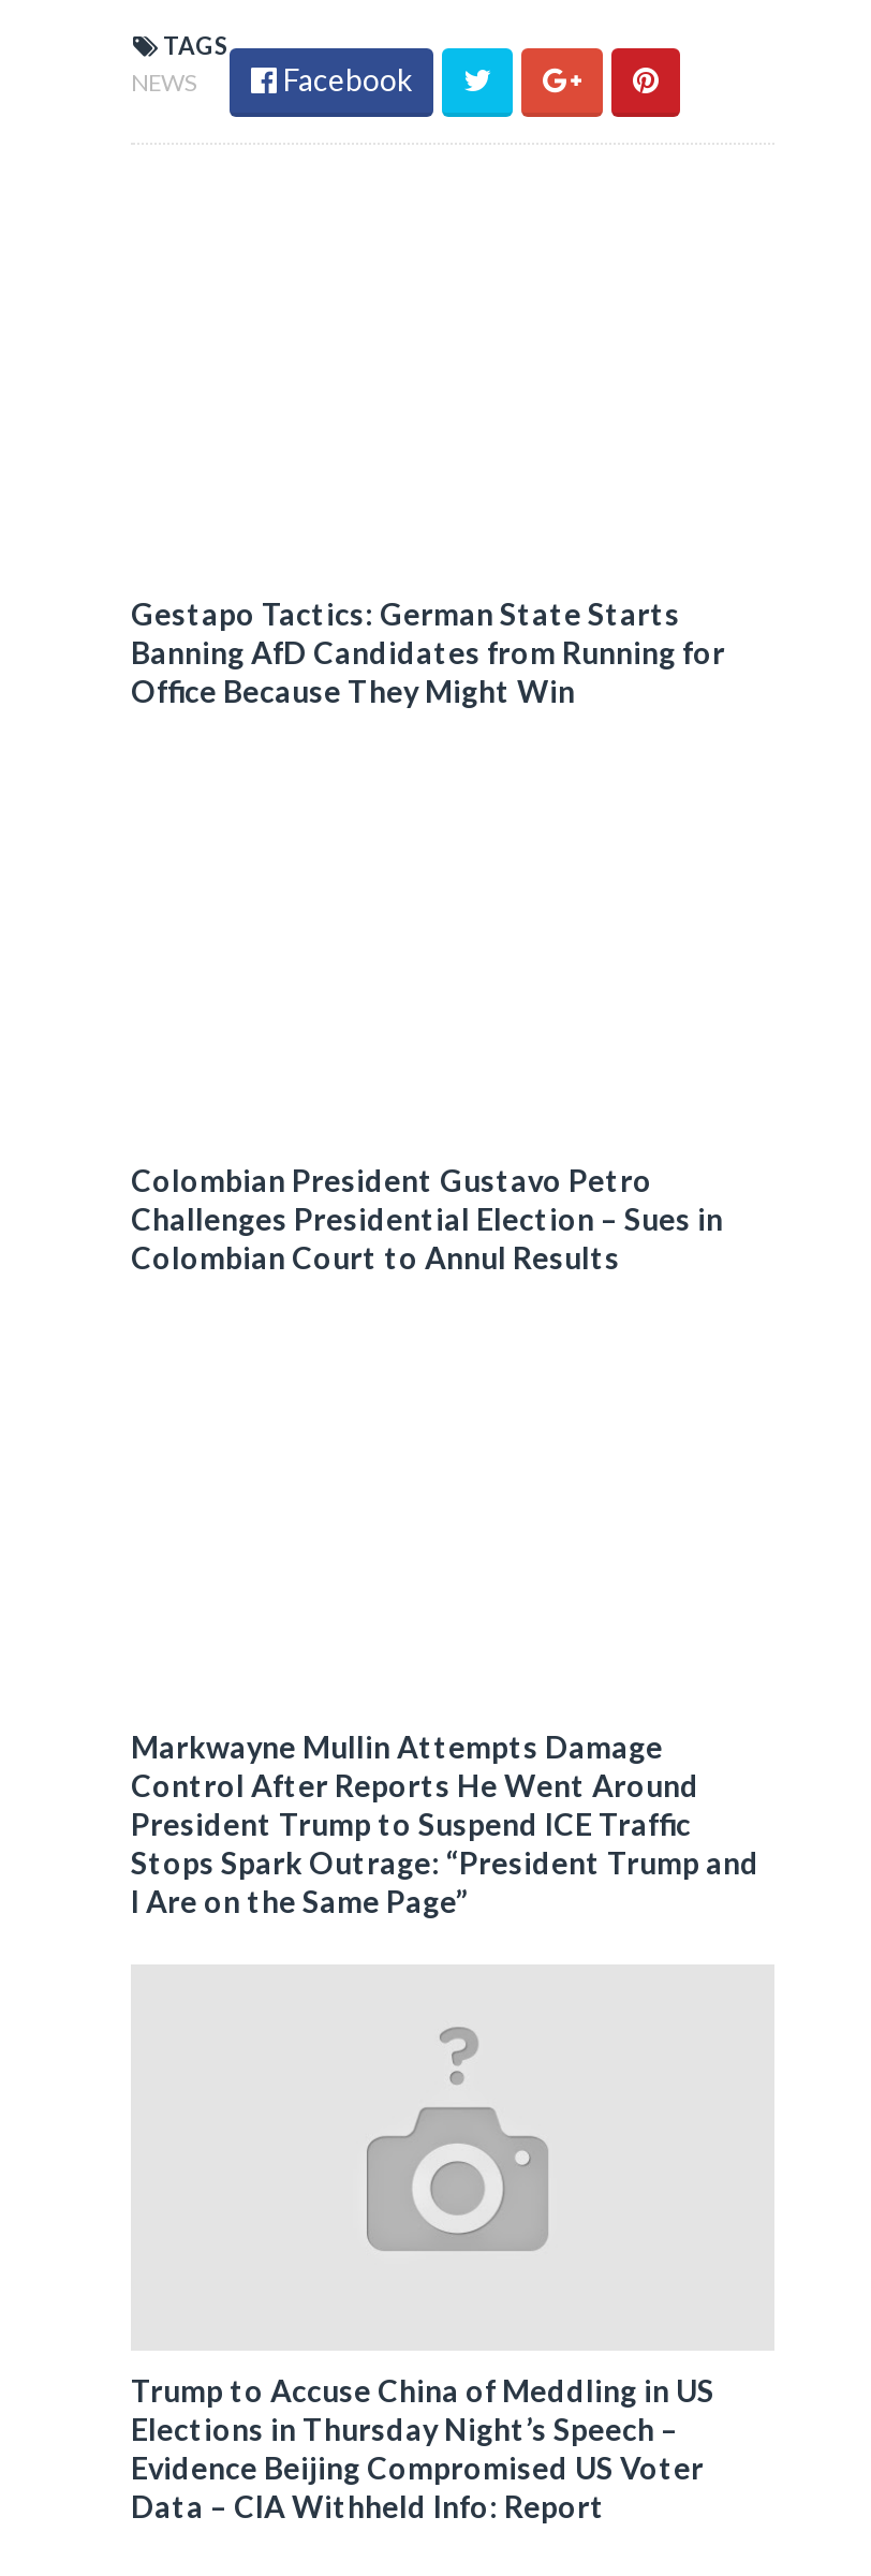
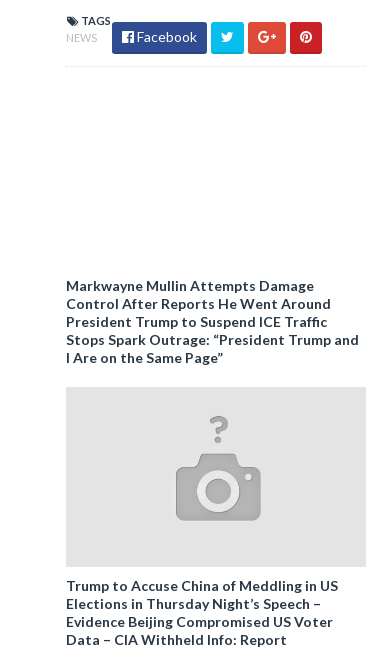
[131,595,725,709] Gestapo Tactics: German State Starts | Banning AfD Candidates from Running for | Office Because They Might Win -> none
[131,1162,723,1276] Colombian President Gustavo Petro | Challenges Presidential Election – Sues in | Colombian Court to Annul Results -> none

